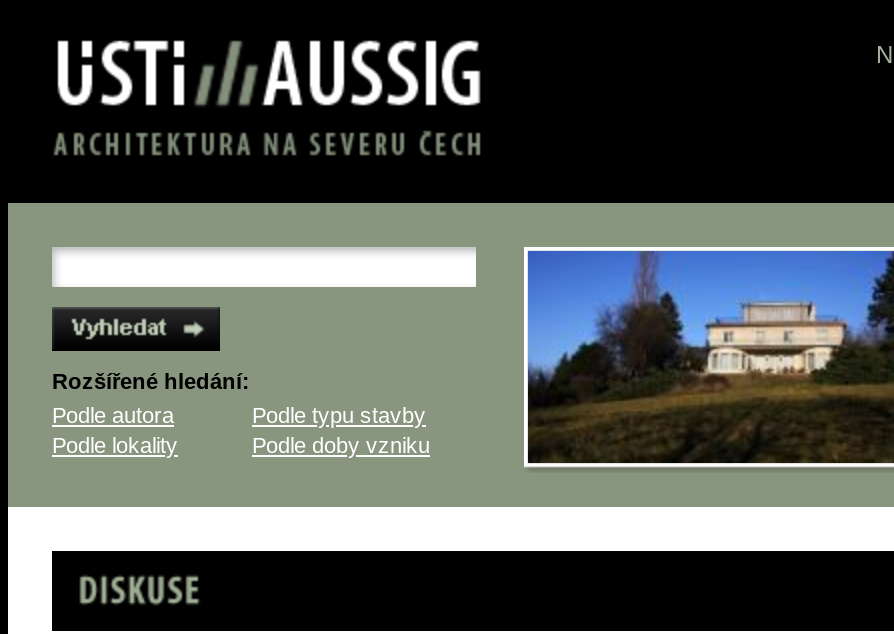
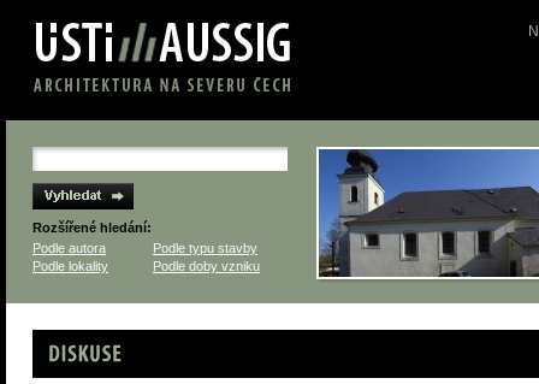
[526,251,888,465] [image] -> [318,149,535,277] [image]

